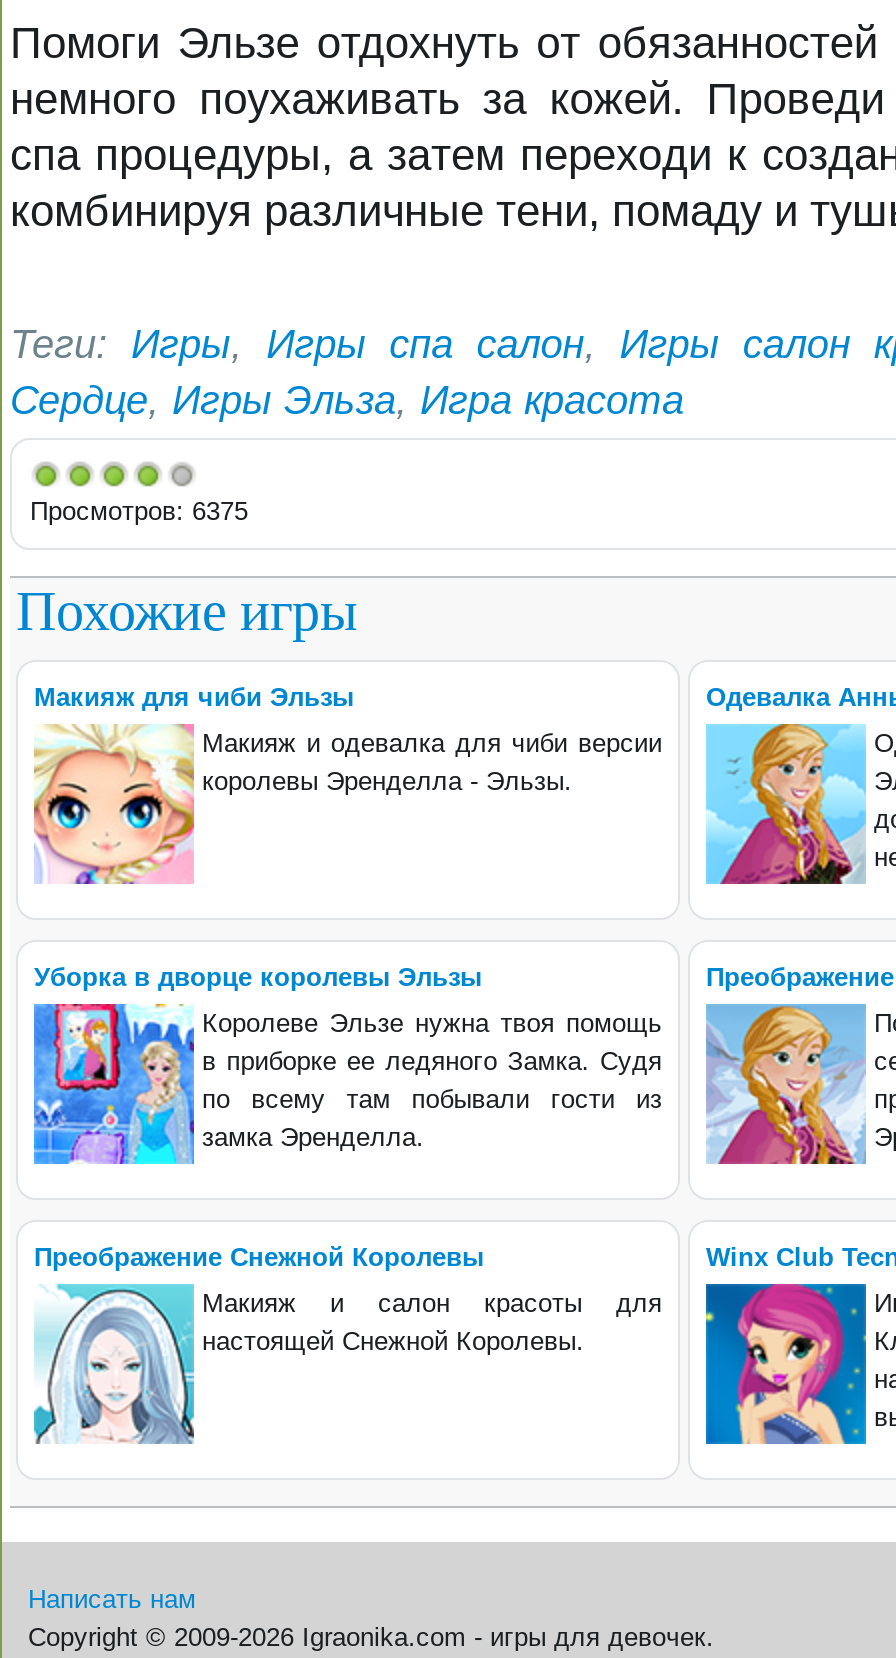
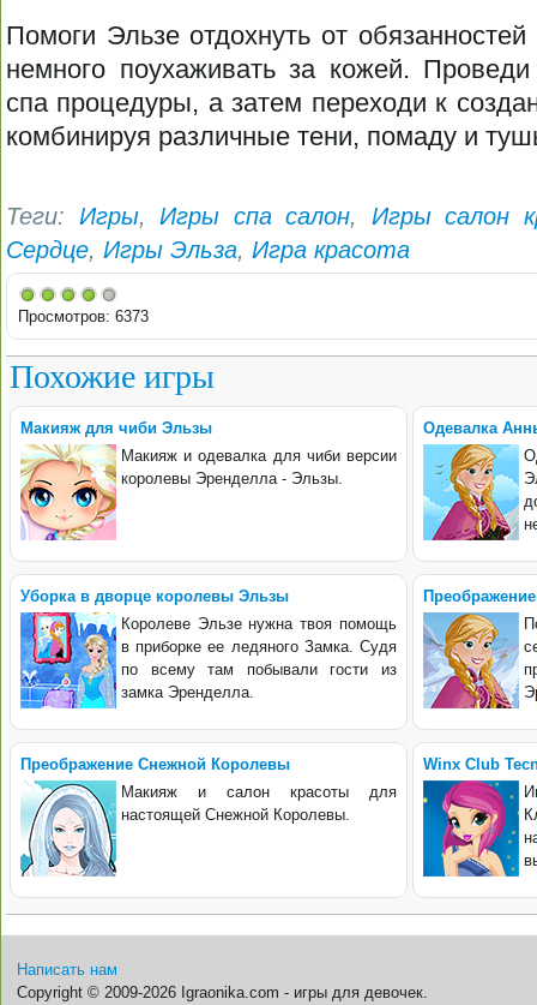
[30,495,248,525] Просмотров: 6375 -> [18,307,149,325] Просмотров: 6373

